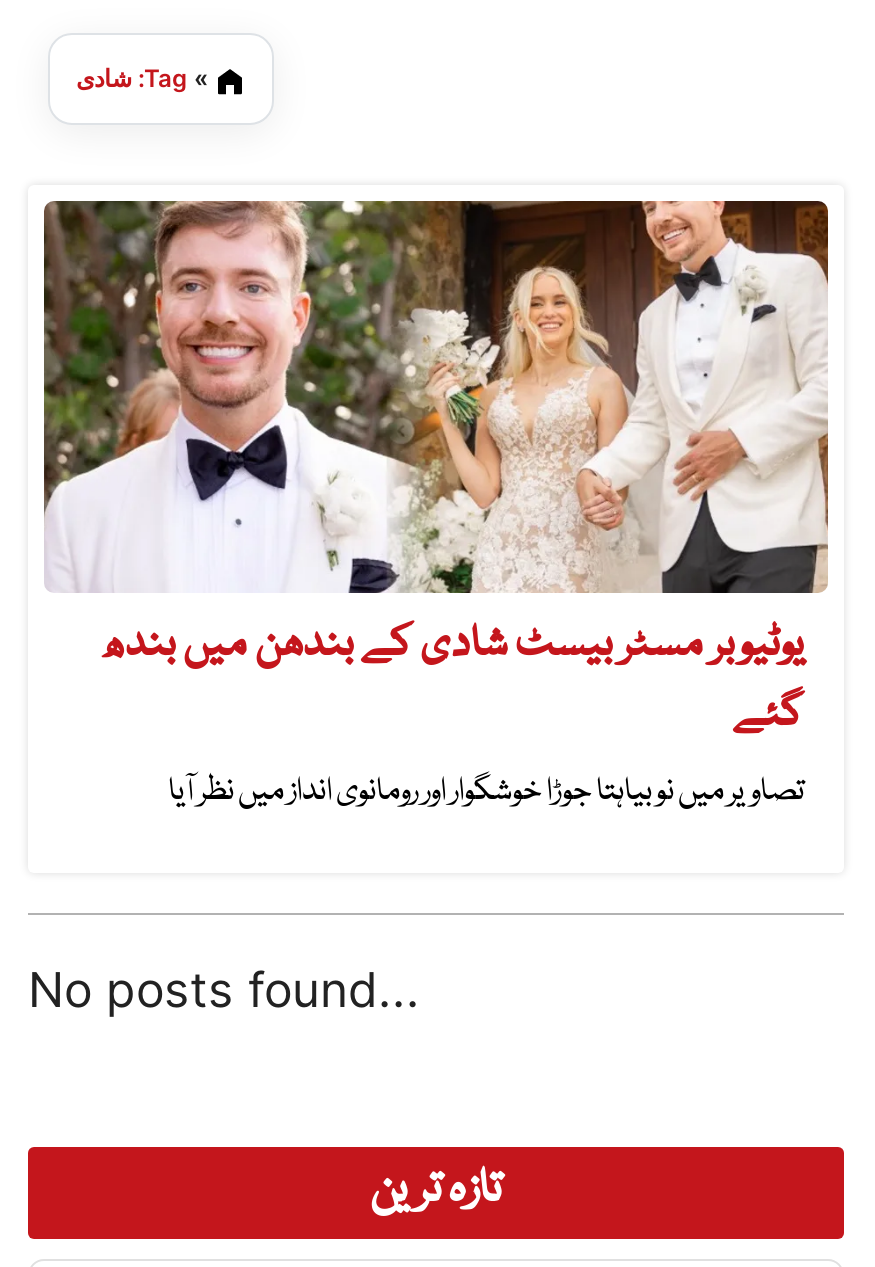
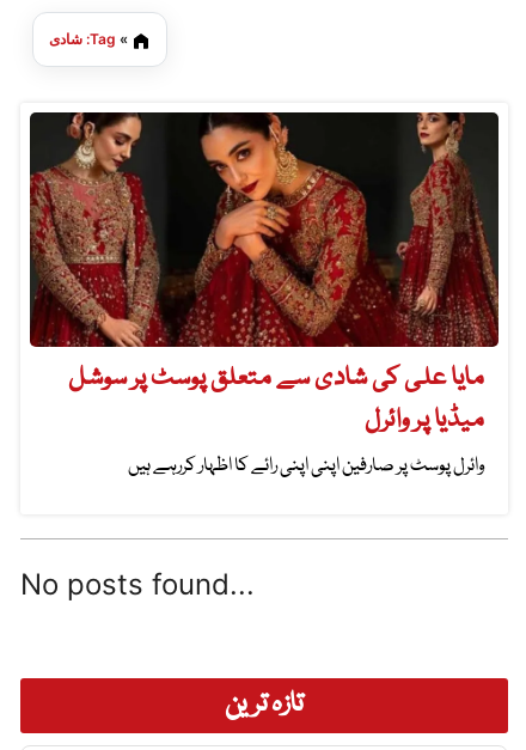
[44,199,830,817] [image] | یوٹیوبر مسٹر بیسٹ شادی کے بندھن میں بندھ | گئے | تصاویر میں نوبیاہتا جوڑا خوشگوار اور رومانوی انداز میں نظر آیا -> [29,111,500,481] [image] | مایا علی کی شادی سے متعلق پوسٹ پر سوشل | میڈیا پر وائرل | وائرل پوسٹ پر صارفین اپنی اپنی رائے کا اظہار کررہے ہیں

